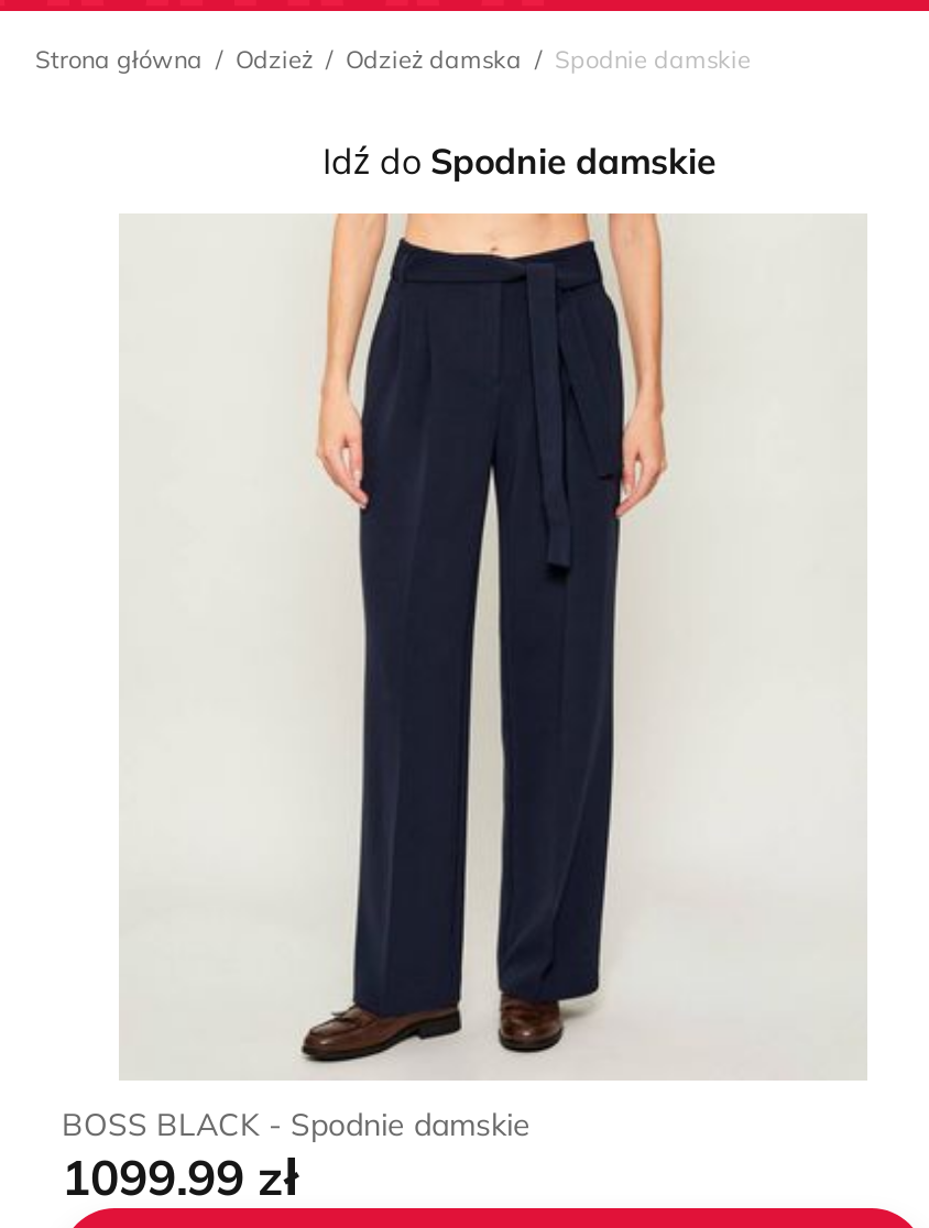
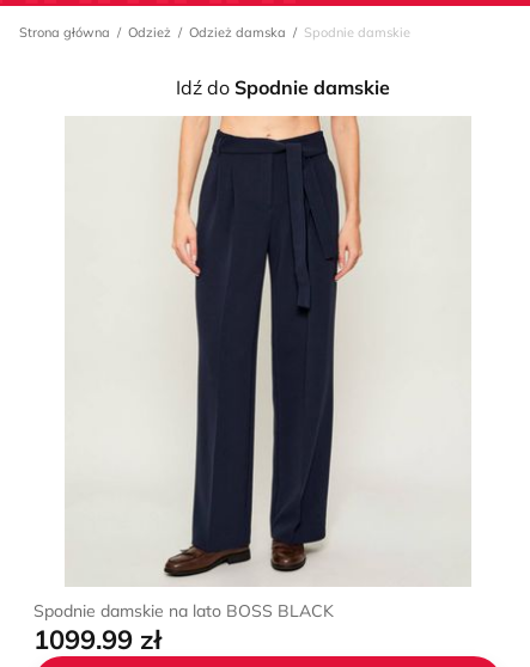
[62,1105,531,1145] BOSS BLACK - Spodnie damskie -> [33,600,334,622] Spodnie damskie na lato BOSS BLACK

